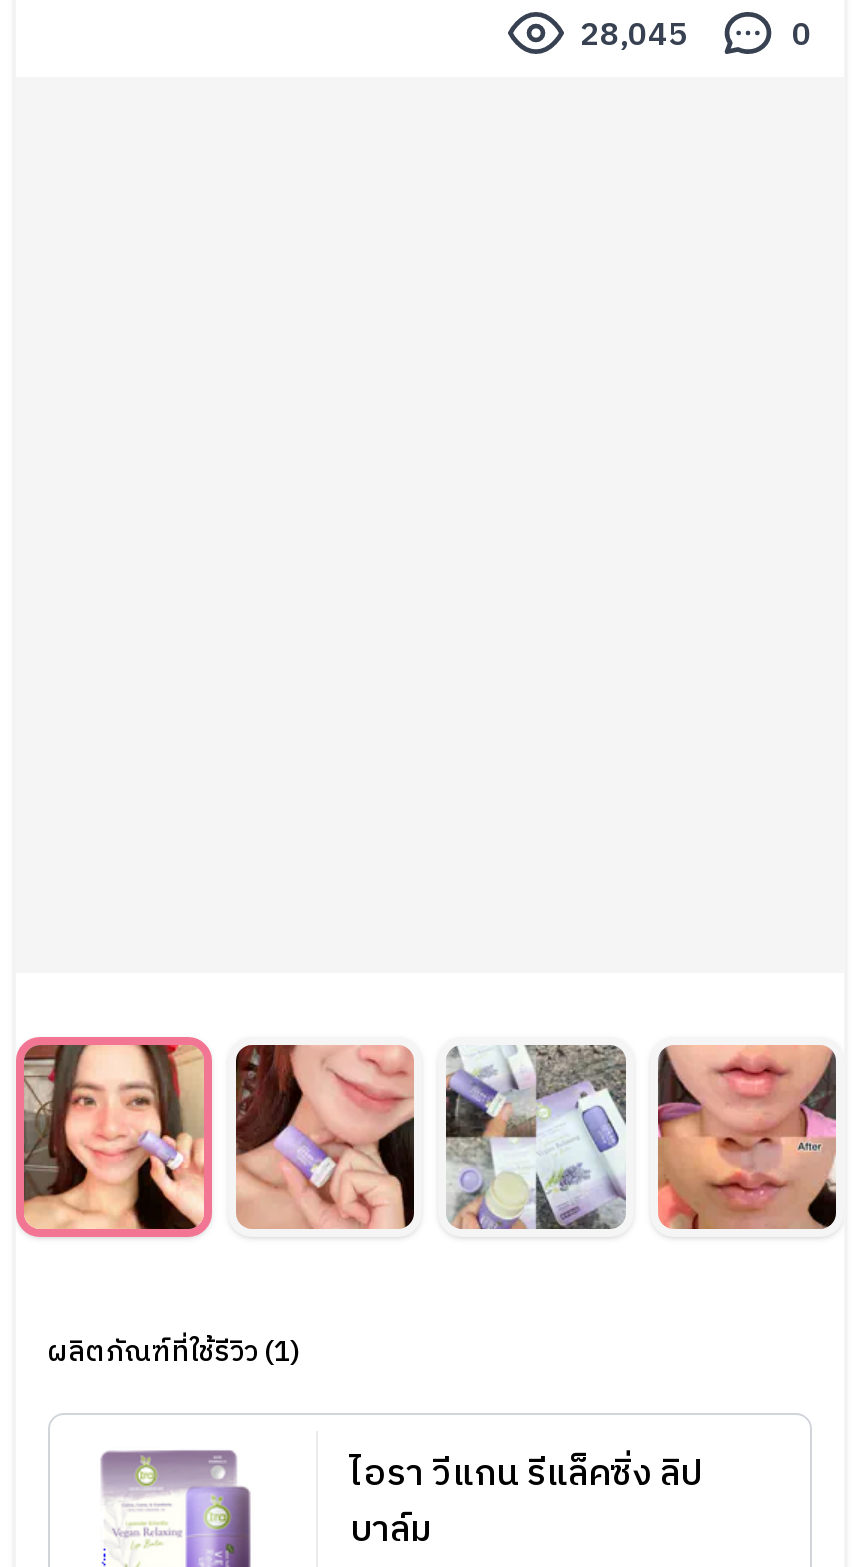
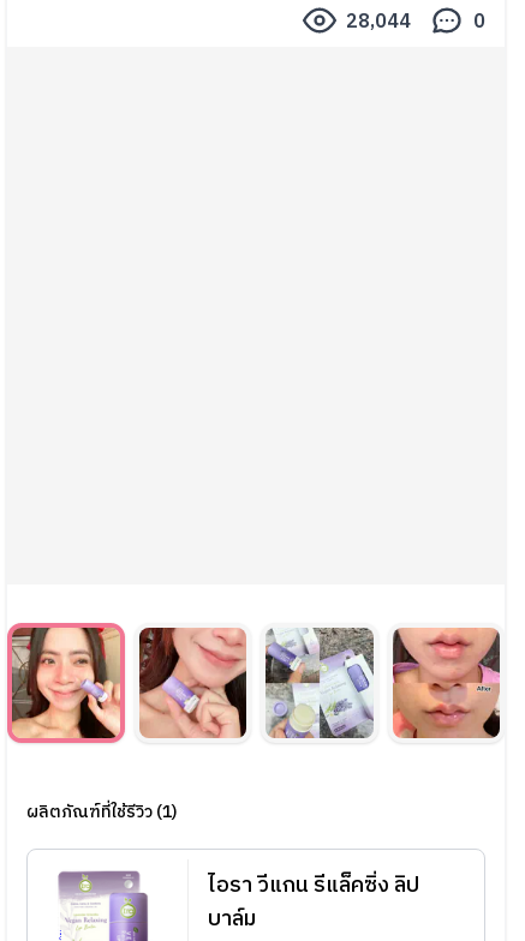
[580,9,812,63] 28,045 0 -> [346,6,485,38] 28,044 0

